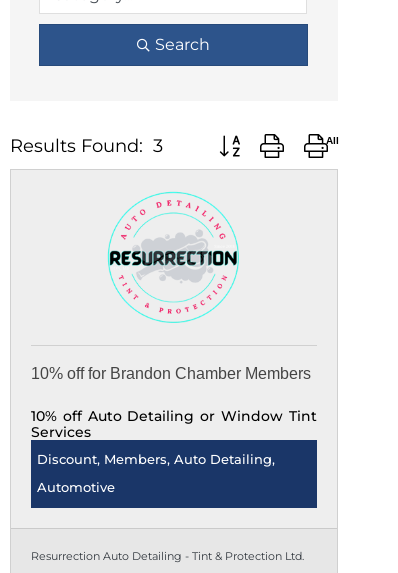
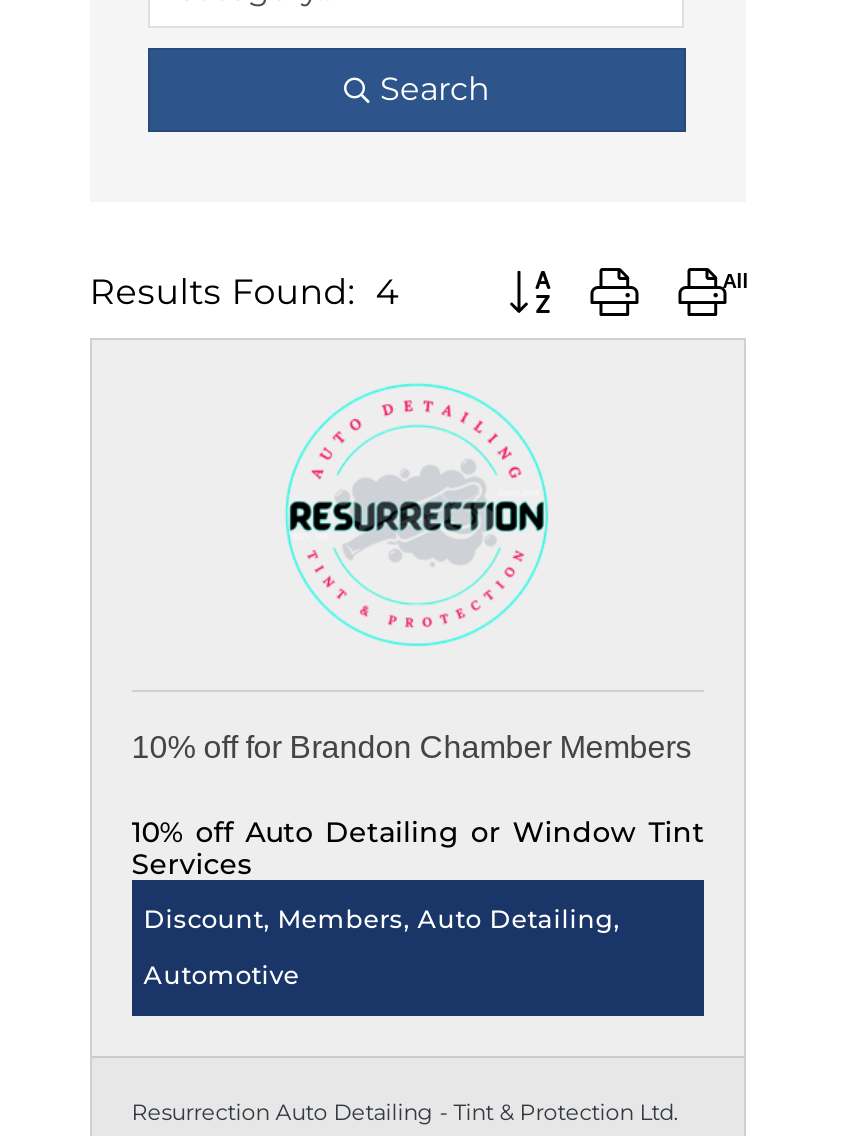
[10,135,163,156] Results Found: 3 -> [90,270,400,312] Results Found: 4

